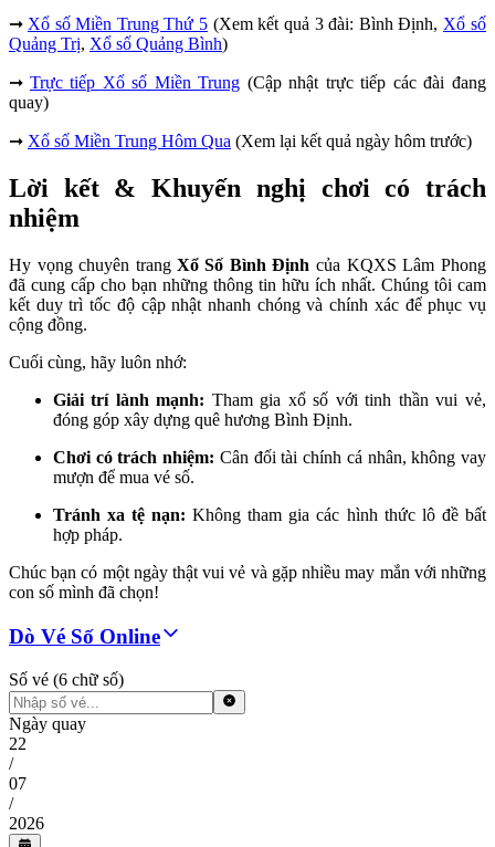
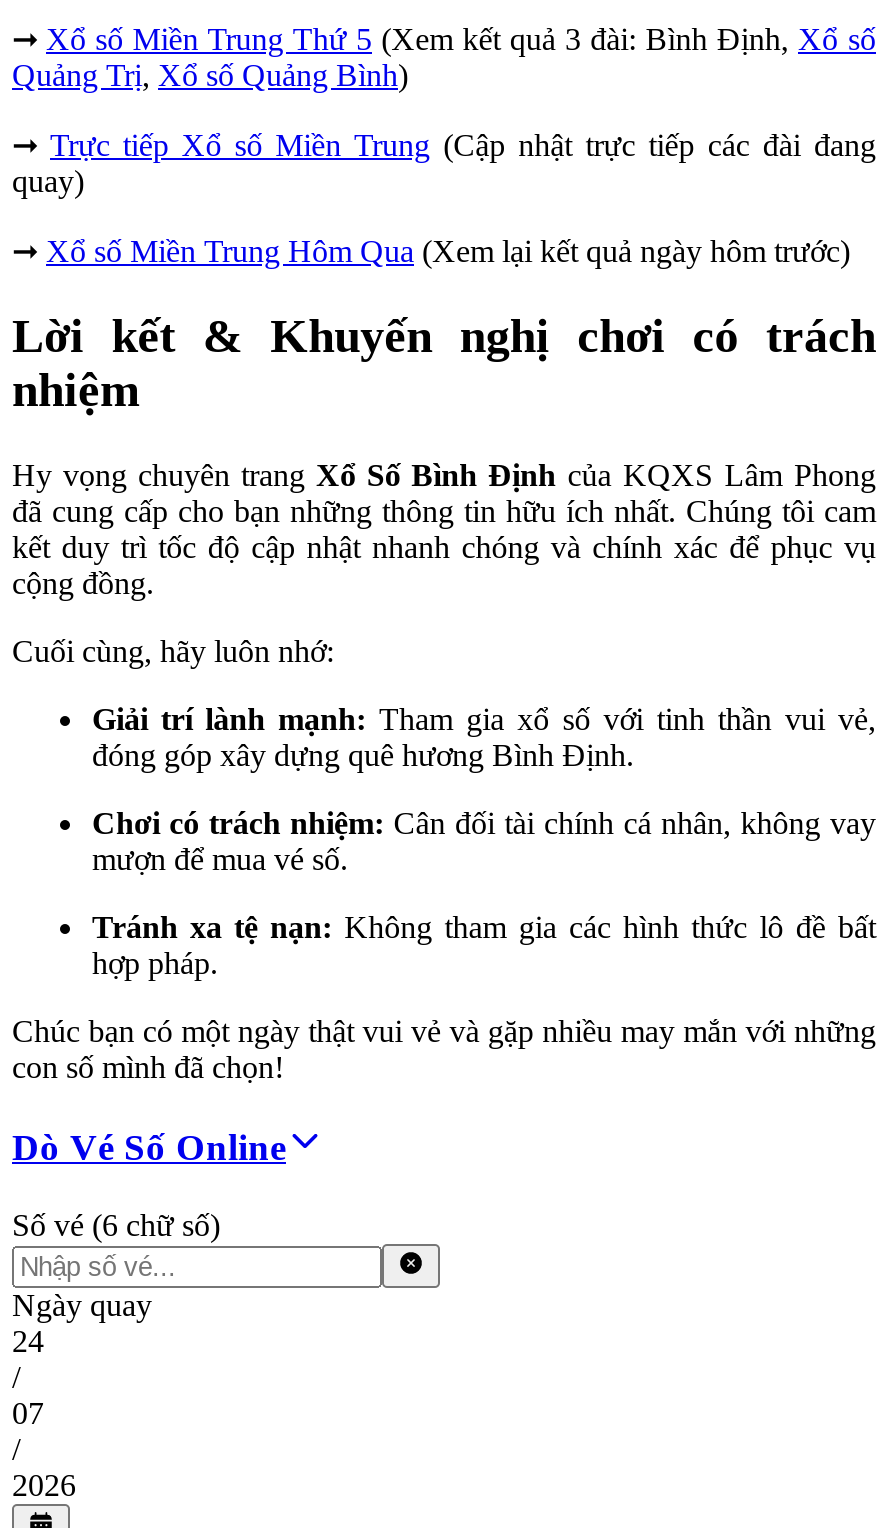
[9,734,27,753] 22 -> [12,1324,44,1358] 24

